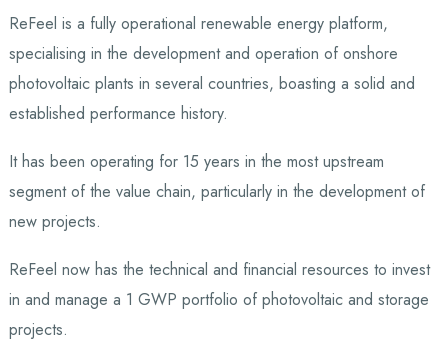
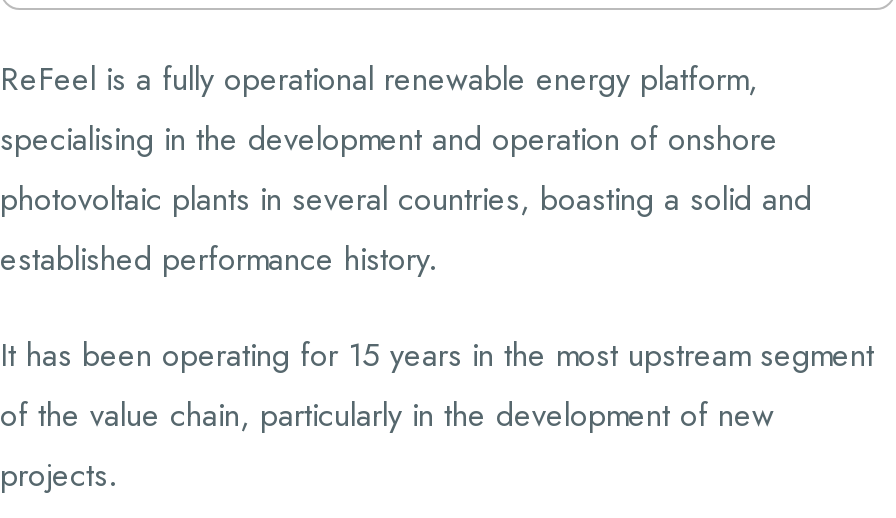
[9,150,430,311] It has been operating for 15 years in the most upstream | segment of the value chain, particularly in the development of | new projects. | ReFeel now has the technical and financial resources to invest | in and manage a 1 GWP portfolio of photovoltaic and storage -> [0,332,874,438] It has been operating for 15 years in the most upstream segment | of the value chain, particularly in the development of new

